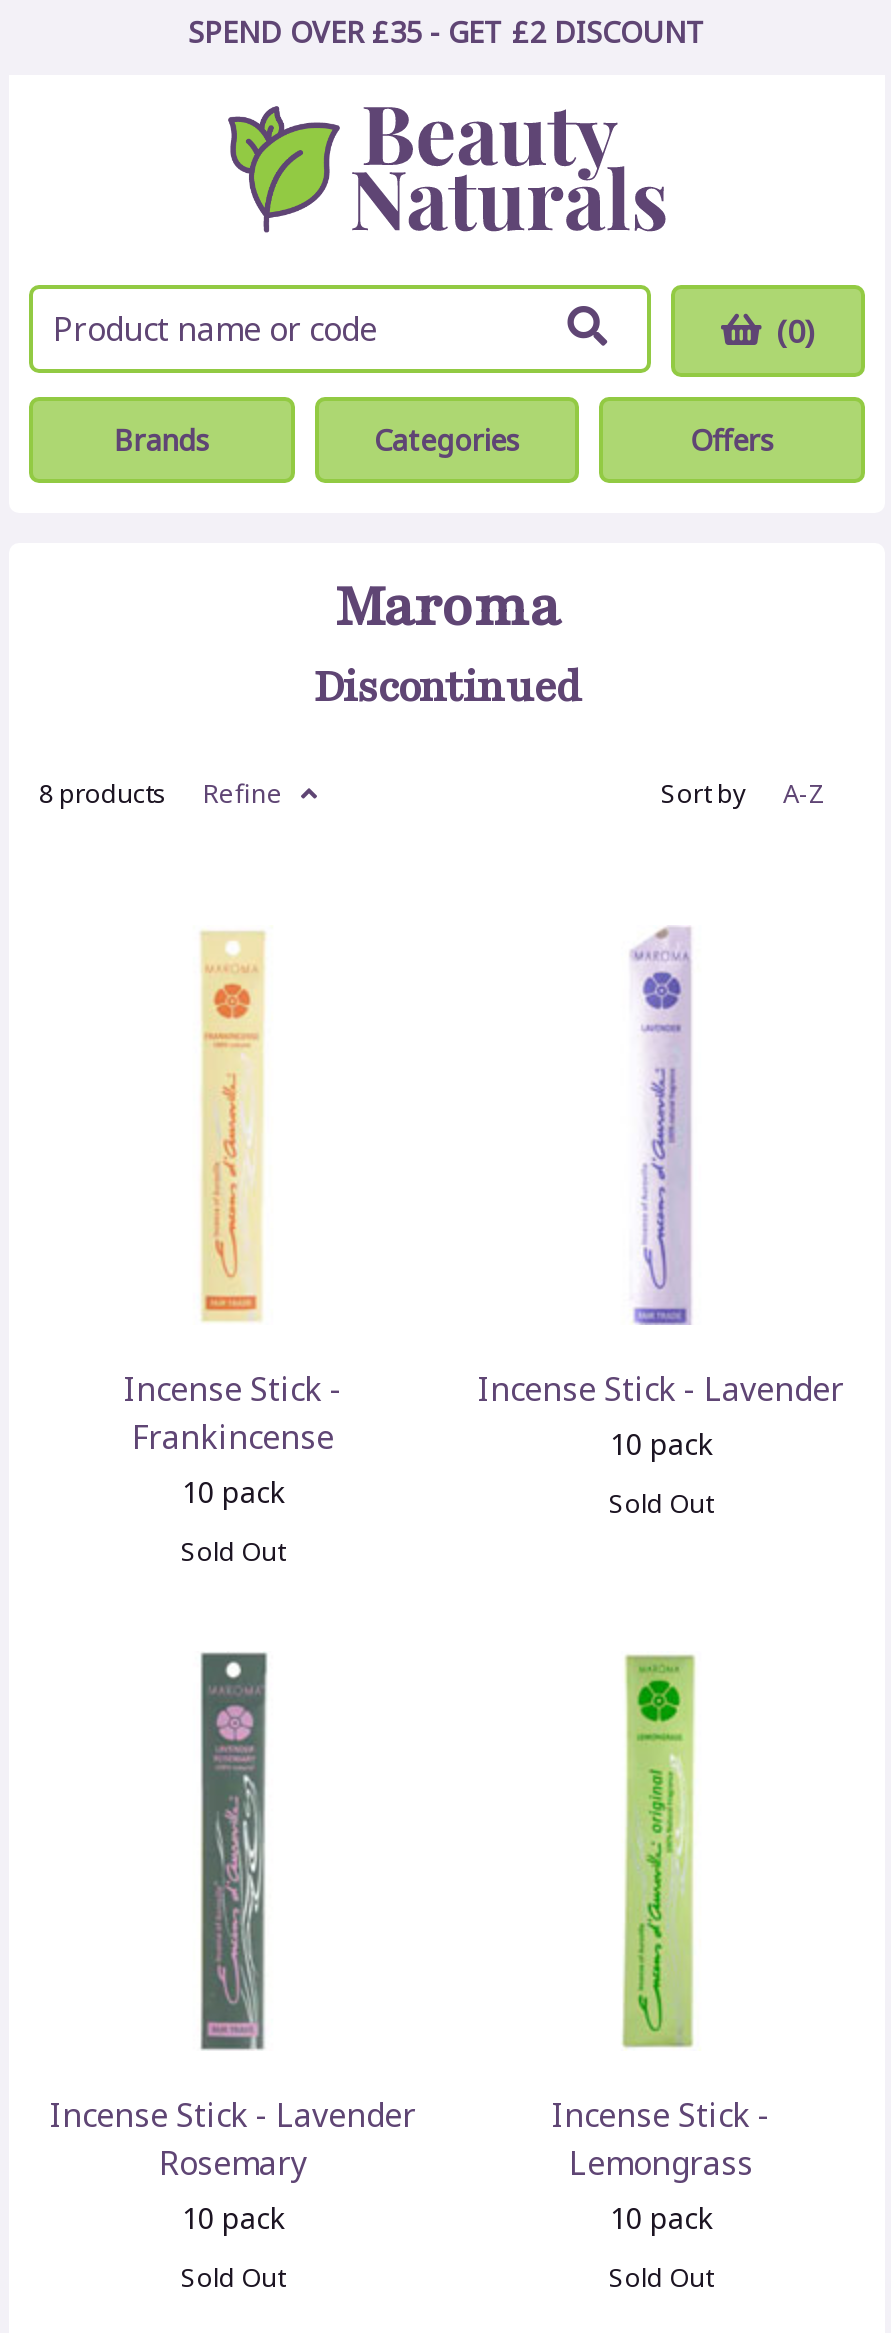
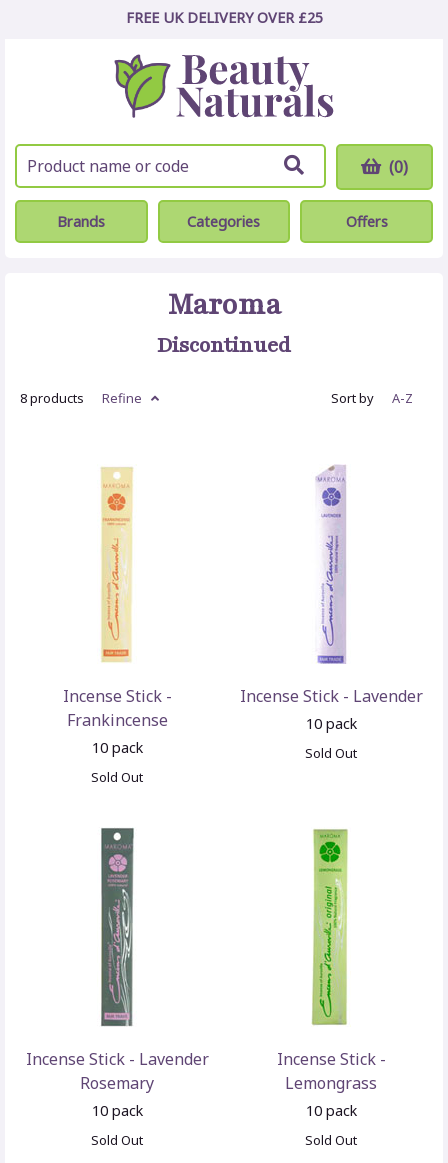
[188,13,706,51] SPEND OVER £35 - GET £2 DISCOUNT -> [125,8,322,27] FREE UK DELIVERY OVER £25

